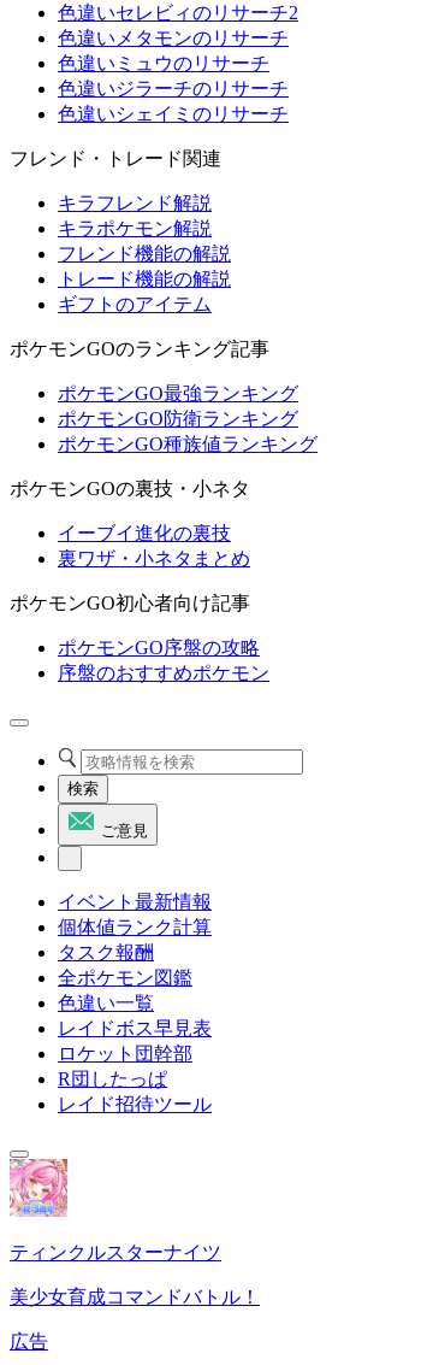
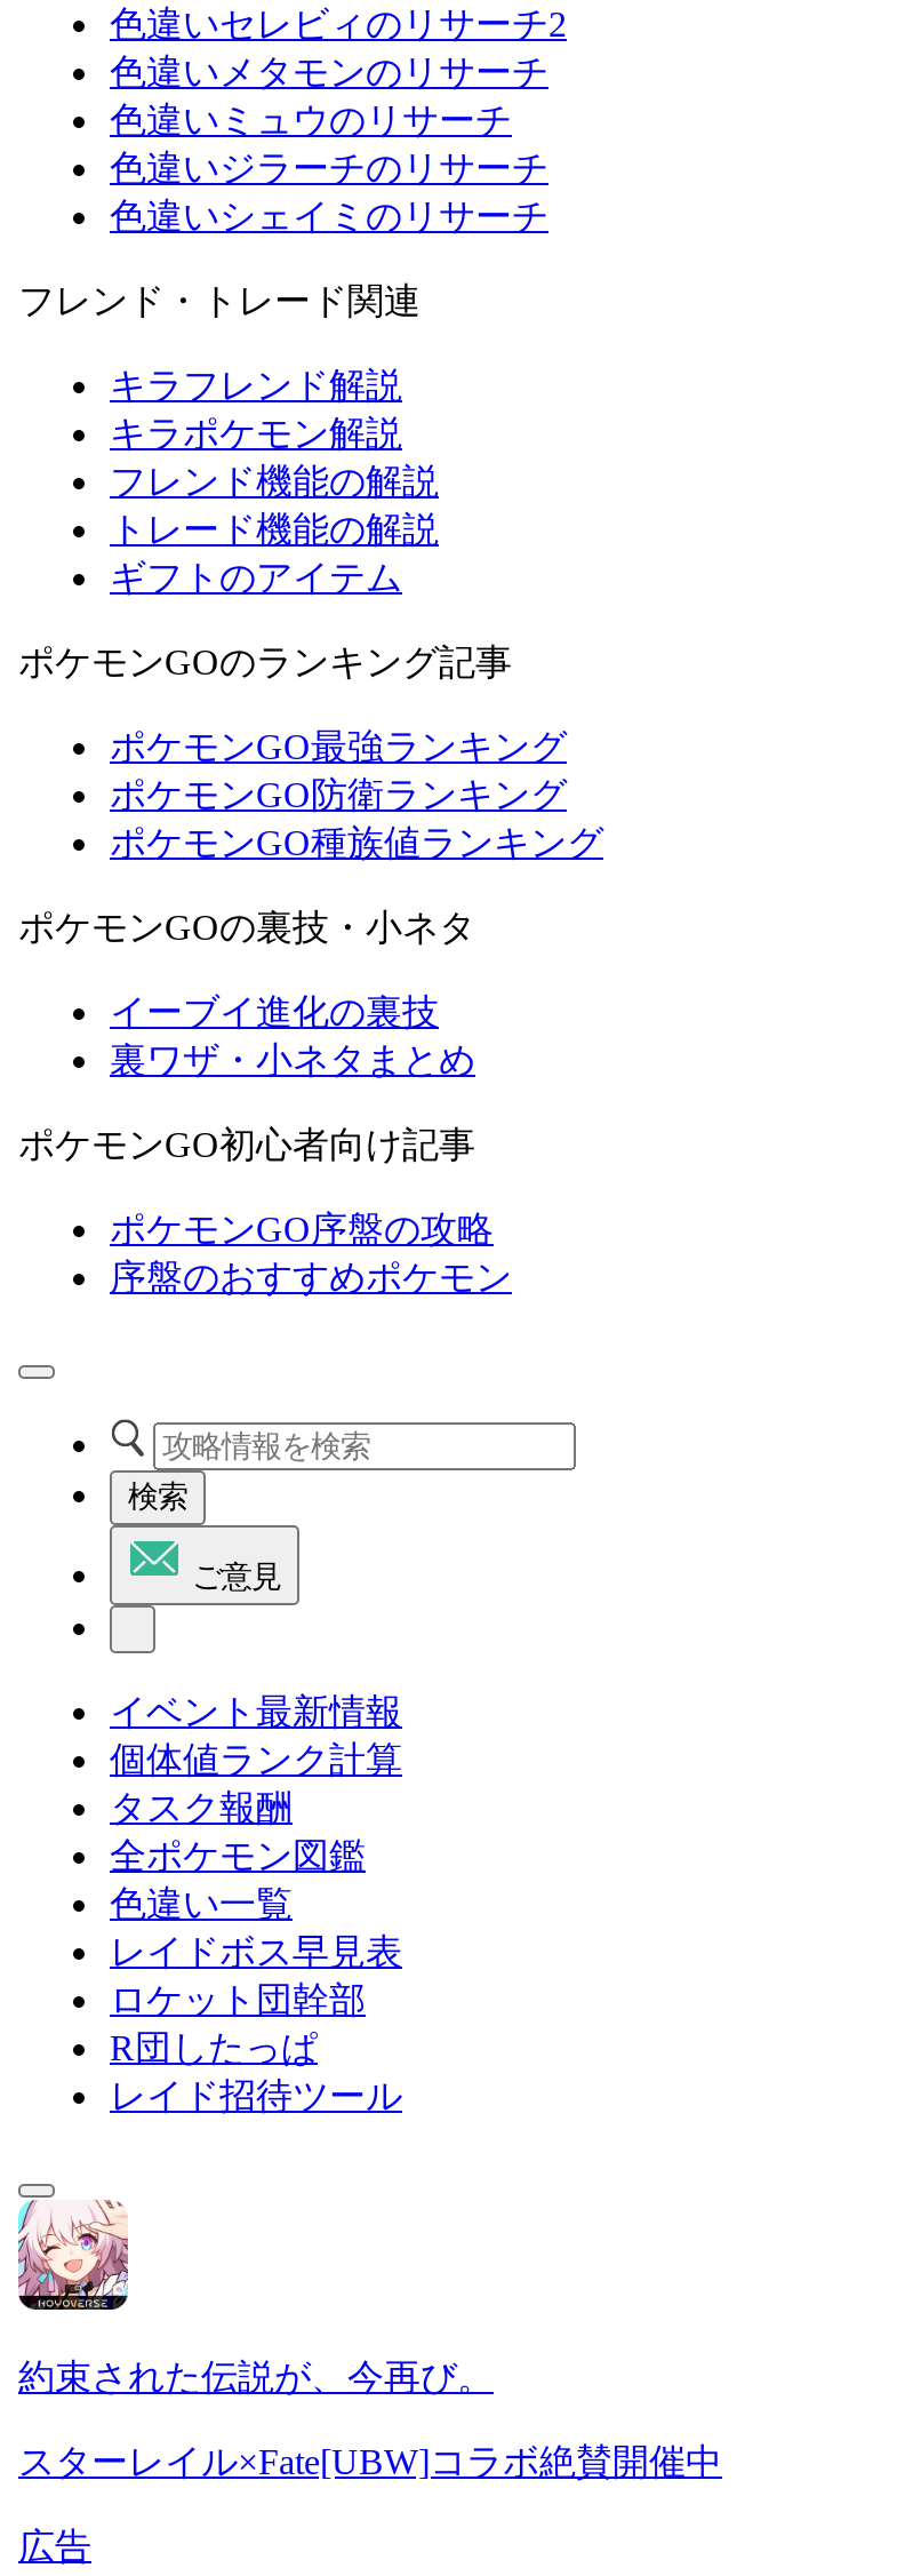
[8,1158,221,1263] [image] | ティンクルスターナイツ -> [16,2198,494,2396] [image] | 約束された伝説が、今再び。
[10,1287,260,1307] 美少女育成コマンドバトル！ -> [18,2442,722,2481] スターレイル×Fate[UBW]コラボ絶賛開催中

